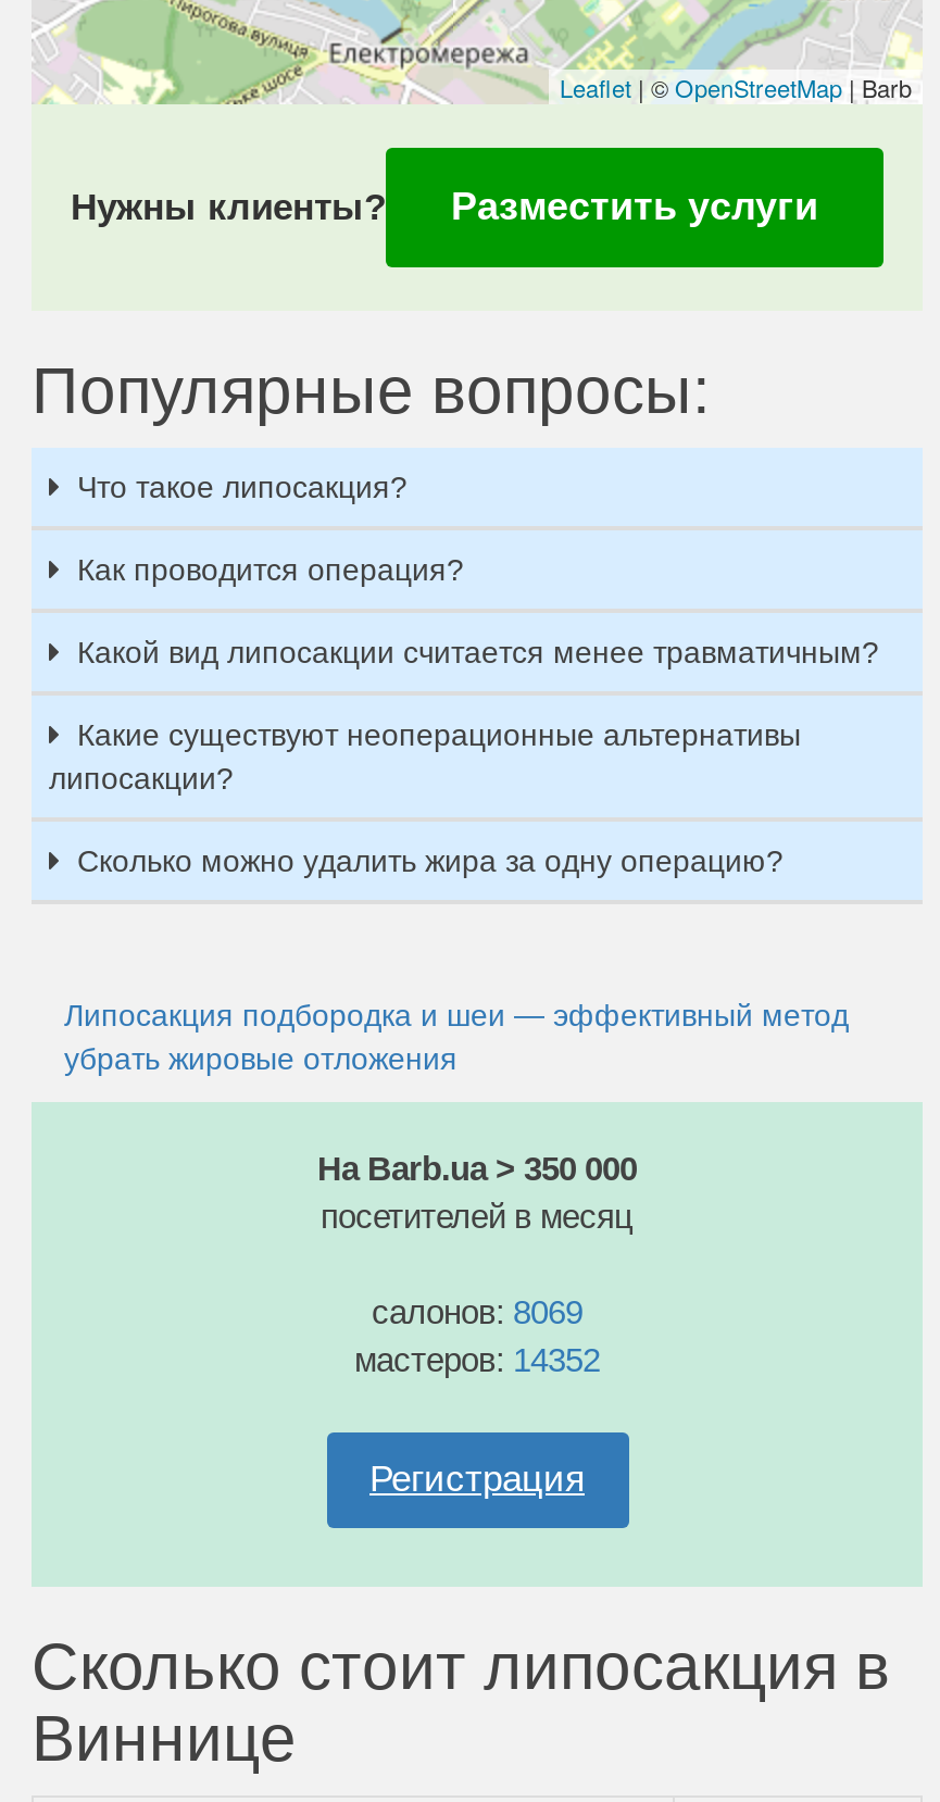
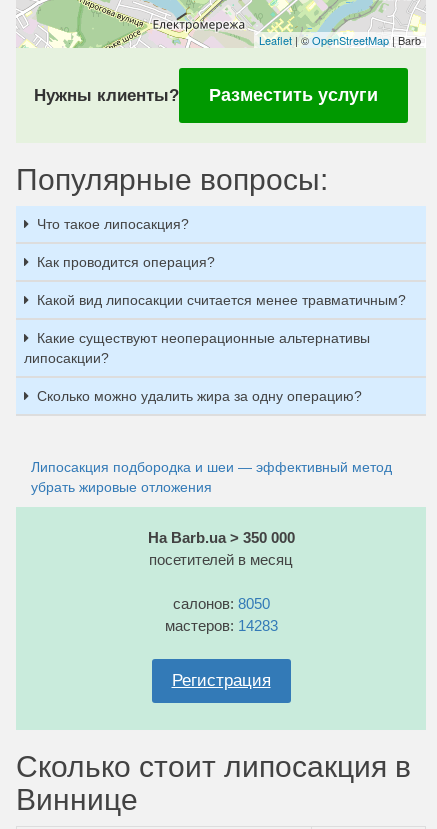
[372,1293,582,1330] салонов: 8069 -> [172,595,269,612] салонов: 8050
[354,1341,600,1378] мастеров: 14352 -> [164,617,277,634] мастеров: 14283

